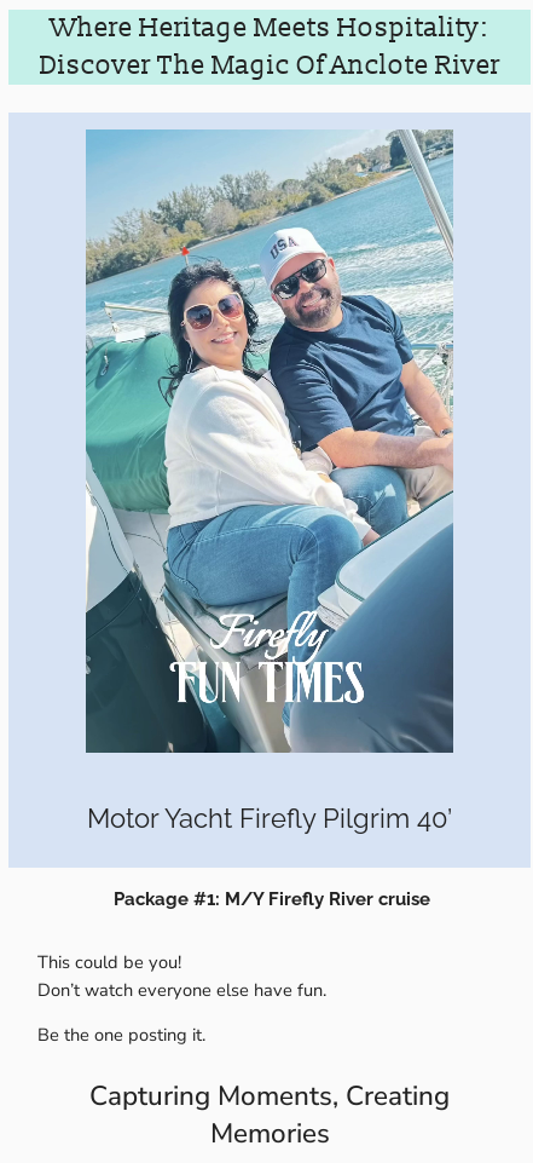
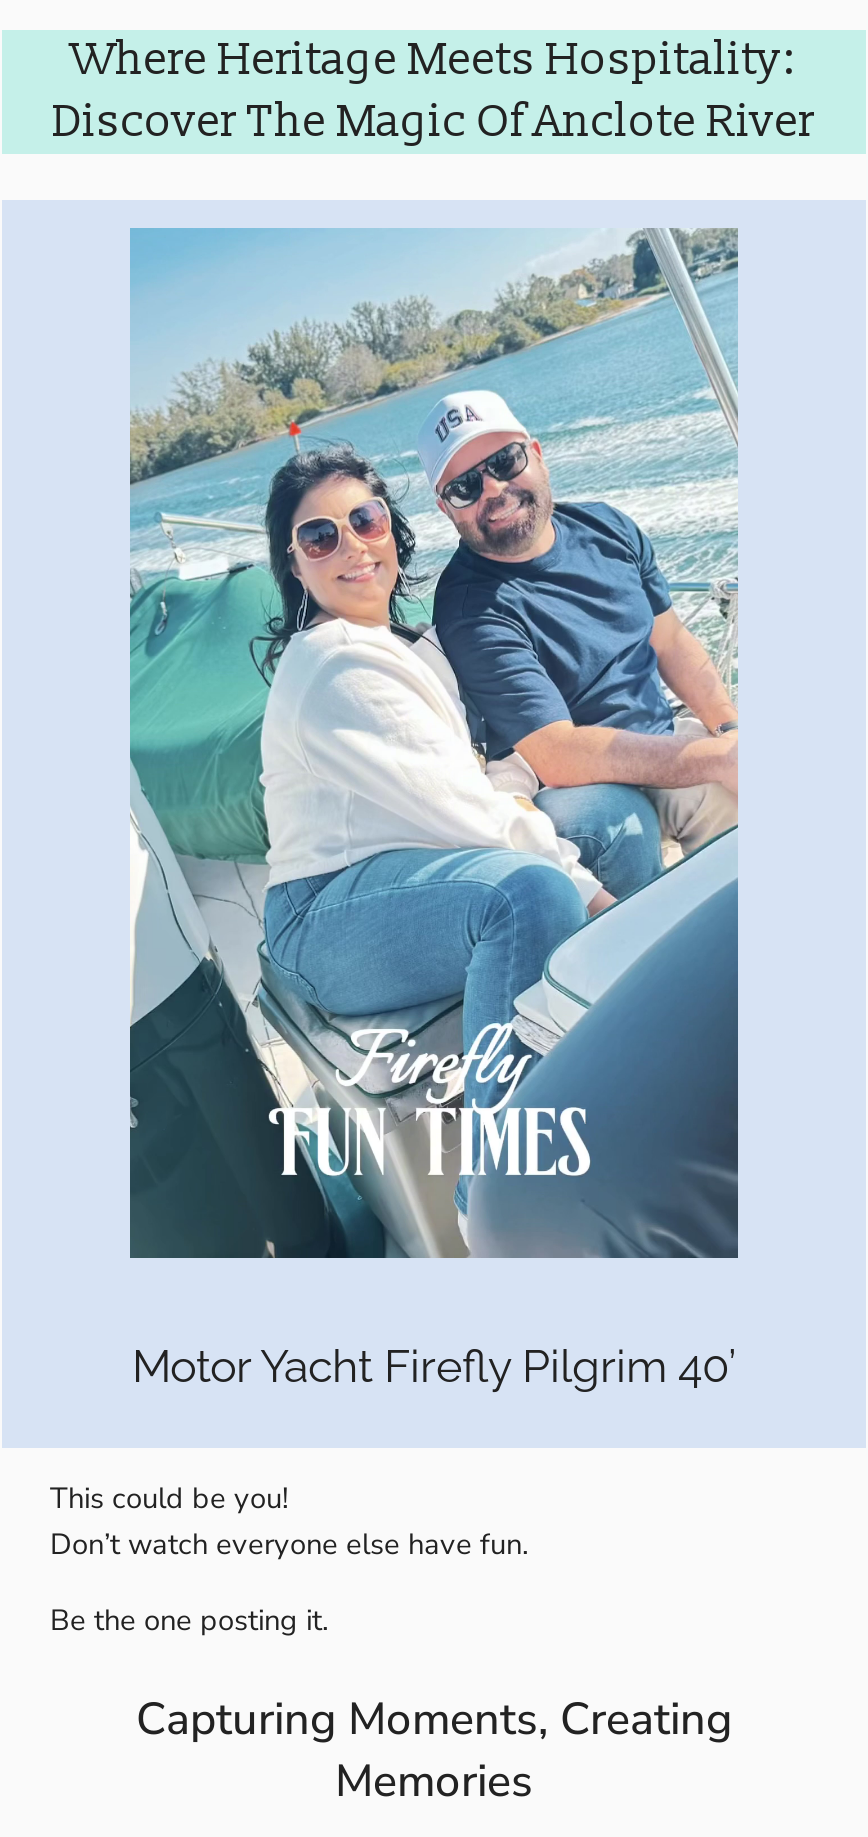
[109,889,430,909] Package #1: M/Y Firefly River cruise -> none

